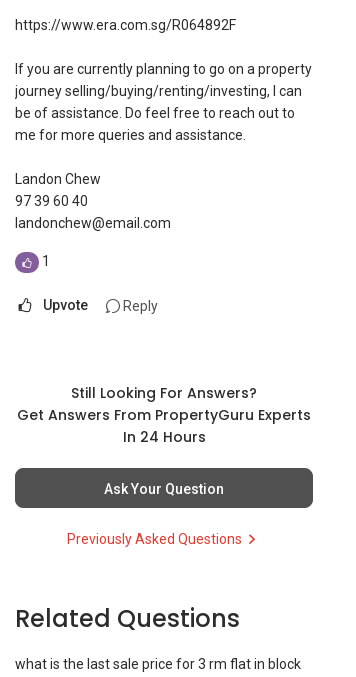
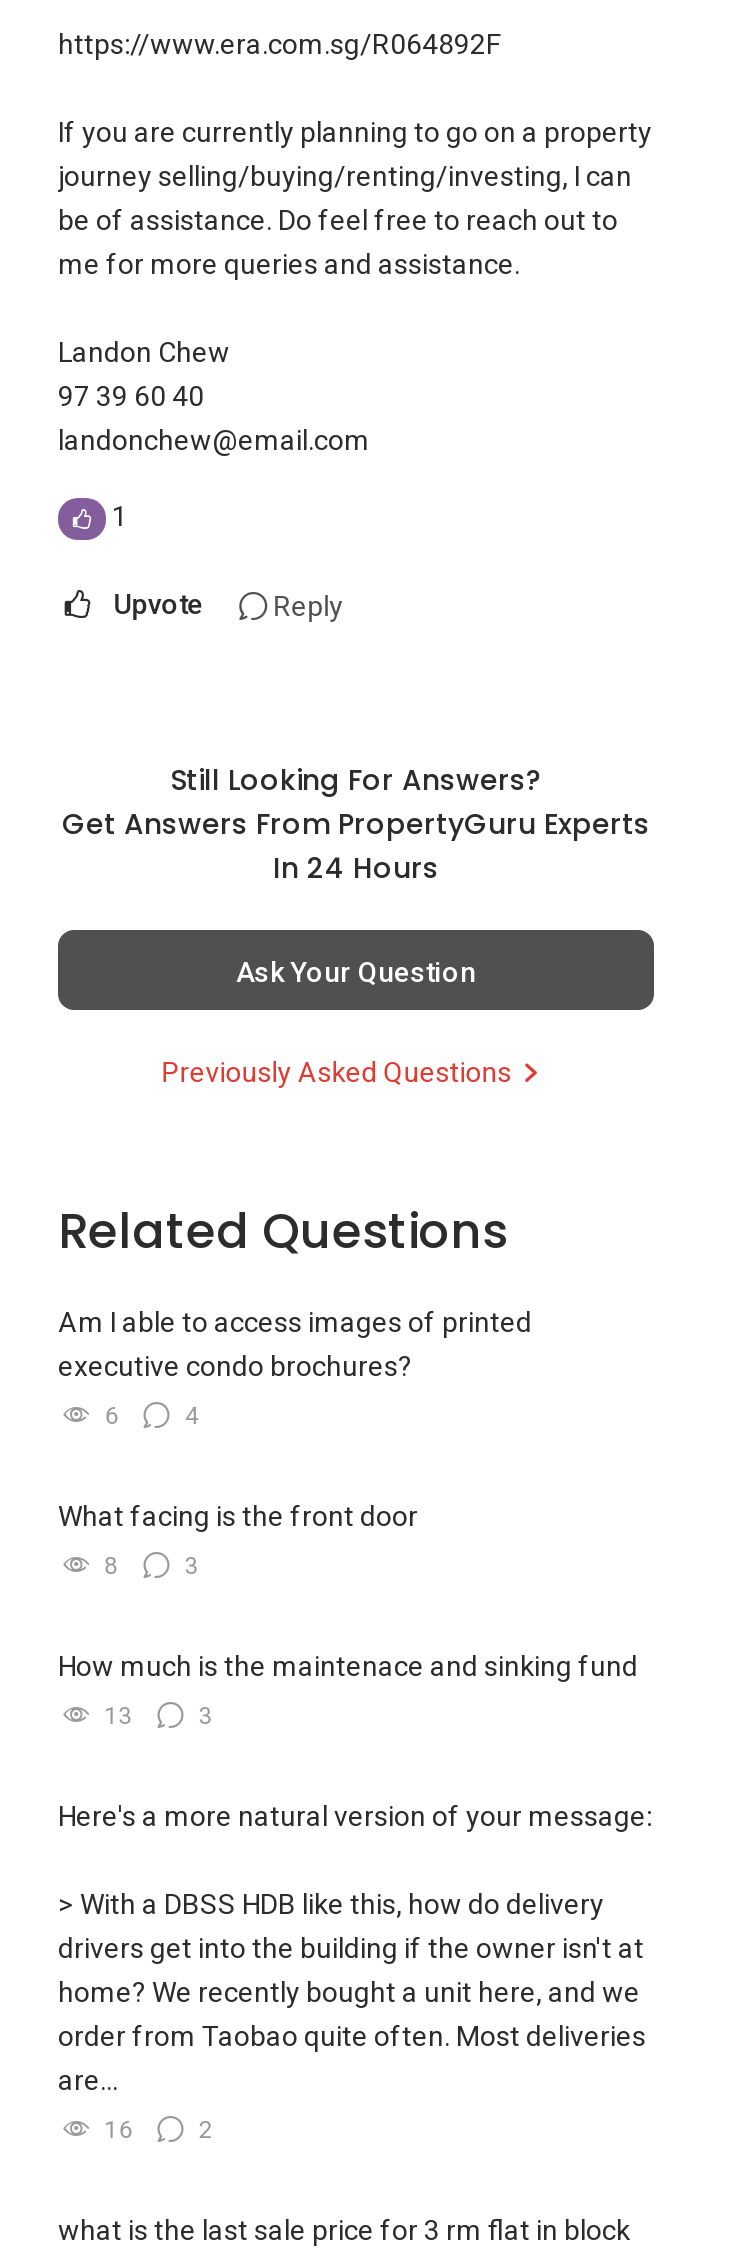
none -> [58,1307,652,2145] Am I able to access images of printed | executive condo brochures? | 6 | 4 | What facing is the front door | 8 | 3 | How much is the maintenace and sinking fund | 13 | 3 | Here's a more natural version of your message: | > With a DBSS HDB like this, how do delivery | drivers get into the building if the owner isn't at | home? We recently bought a unit here, and we | order from Taobao quite often. Most deliveries | are... | 16 | 2

